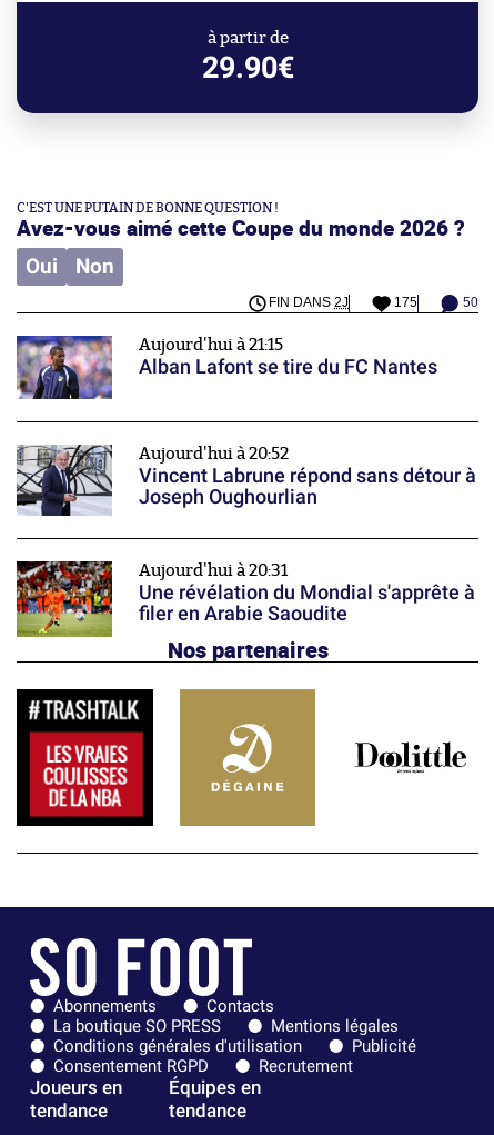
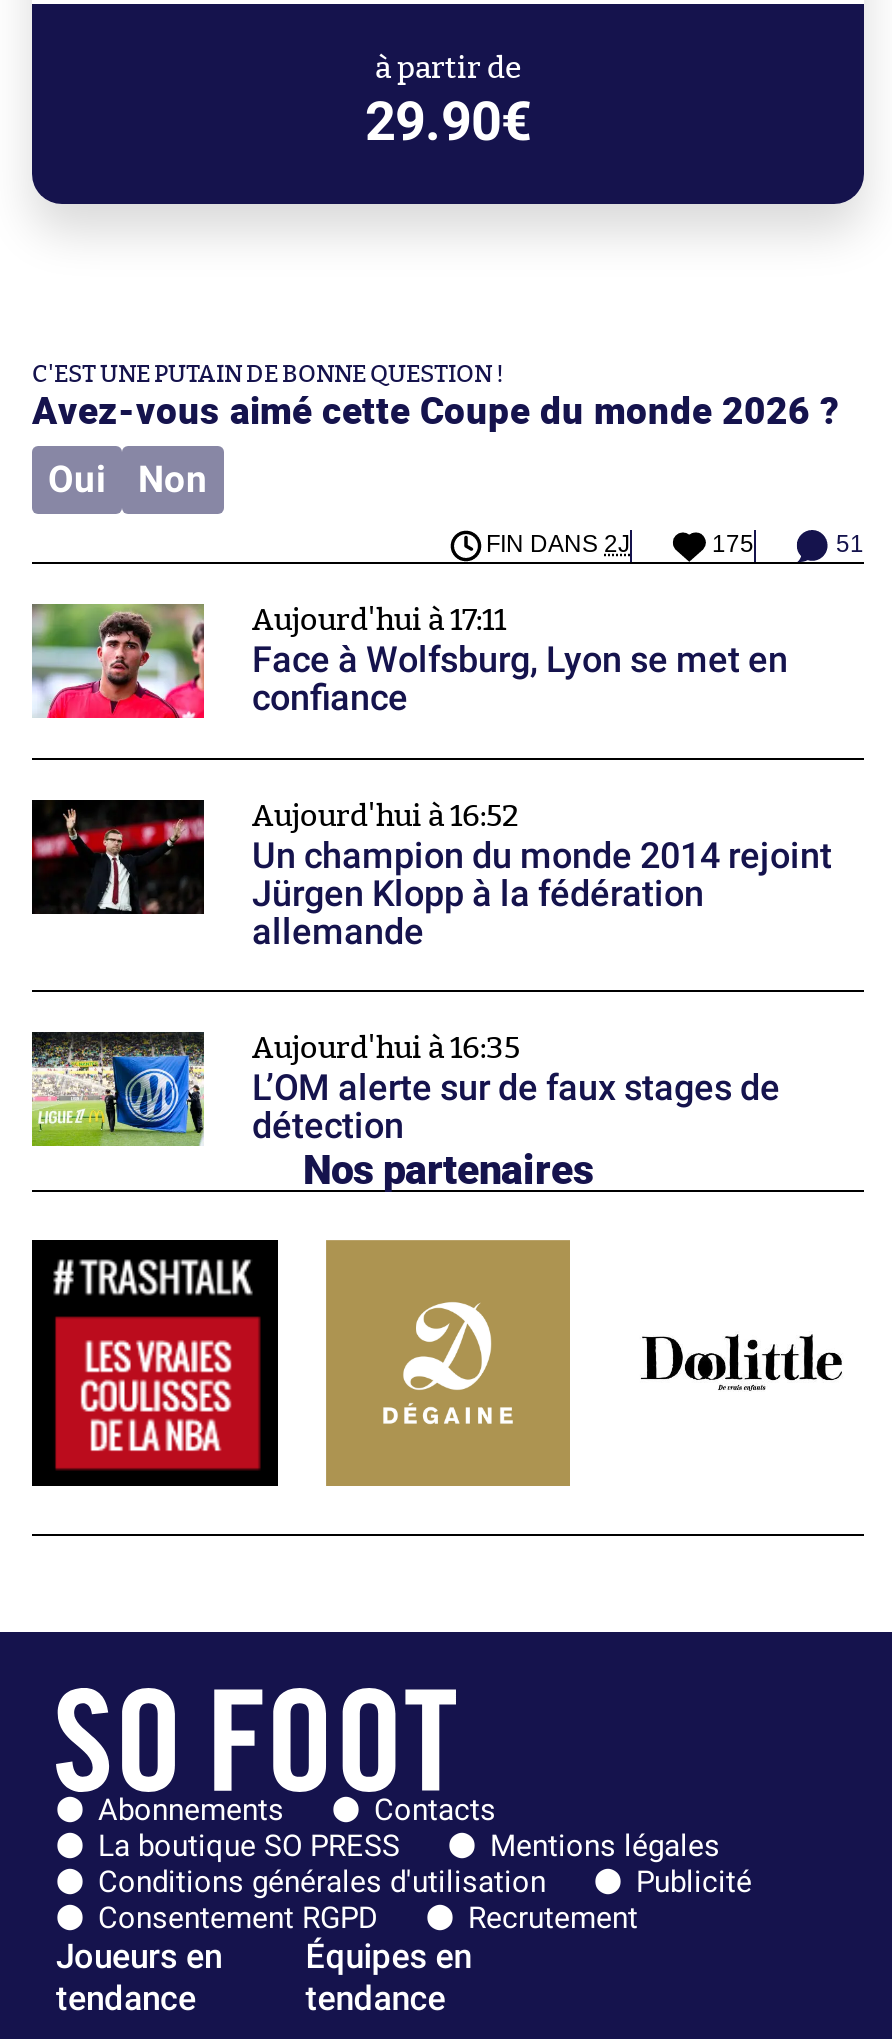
[463,295,478,311] 50 -> [836,531,864,559] 51
[16,335,437,400] [image] | Aujourd'hui à 21:15 | Alban Lafont se tire du FC Nantes -> [32,602,788,720] [image] | Aujourd'hui à 17:11 | Face à Wolfsburg, Lyon se met en | confiance
[16,445,476,517] [image] | Aujourd'hui à 20:52 | Vincent Labrune répond sans détour à | Joseph Oughourlian -> [30,798,832,952] [image] | Aujourd'hui à 16:52 | Un champion du monde 2014 rejoint | Jürgen Klopp à la fédération | allemande
[16,560,475,637] [image] | Aujourd'hui à 20:31 | Une révélation du Mondial s'apprête à | filer en Arabie Saoudite -> [32,1010,780,1146] [image] | Aujourd'hui à 16:35 | L’OM alerte sur de faux stages de | détection

